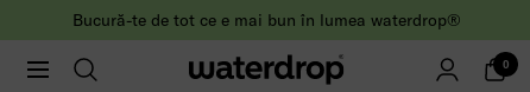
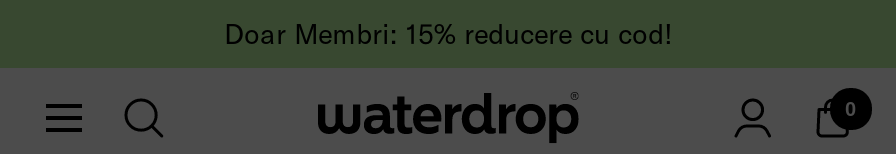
[72,9,460,31] Bucură-te de tot ce e mai bun în lumea waterdrop® -> [224,16,672,52] Doar Membri: 15% reducere cu cod!

